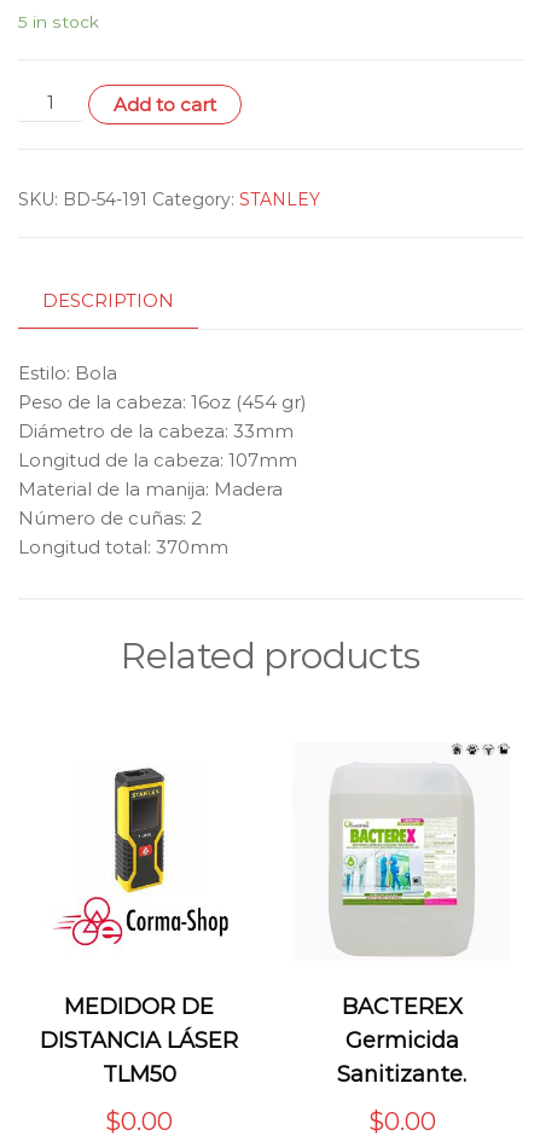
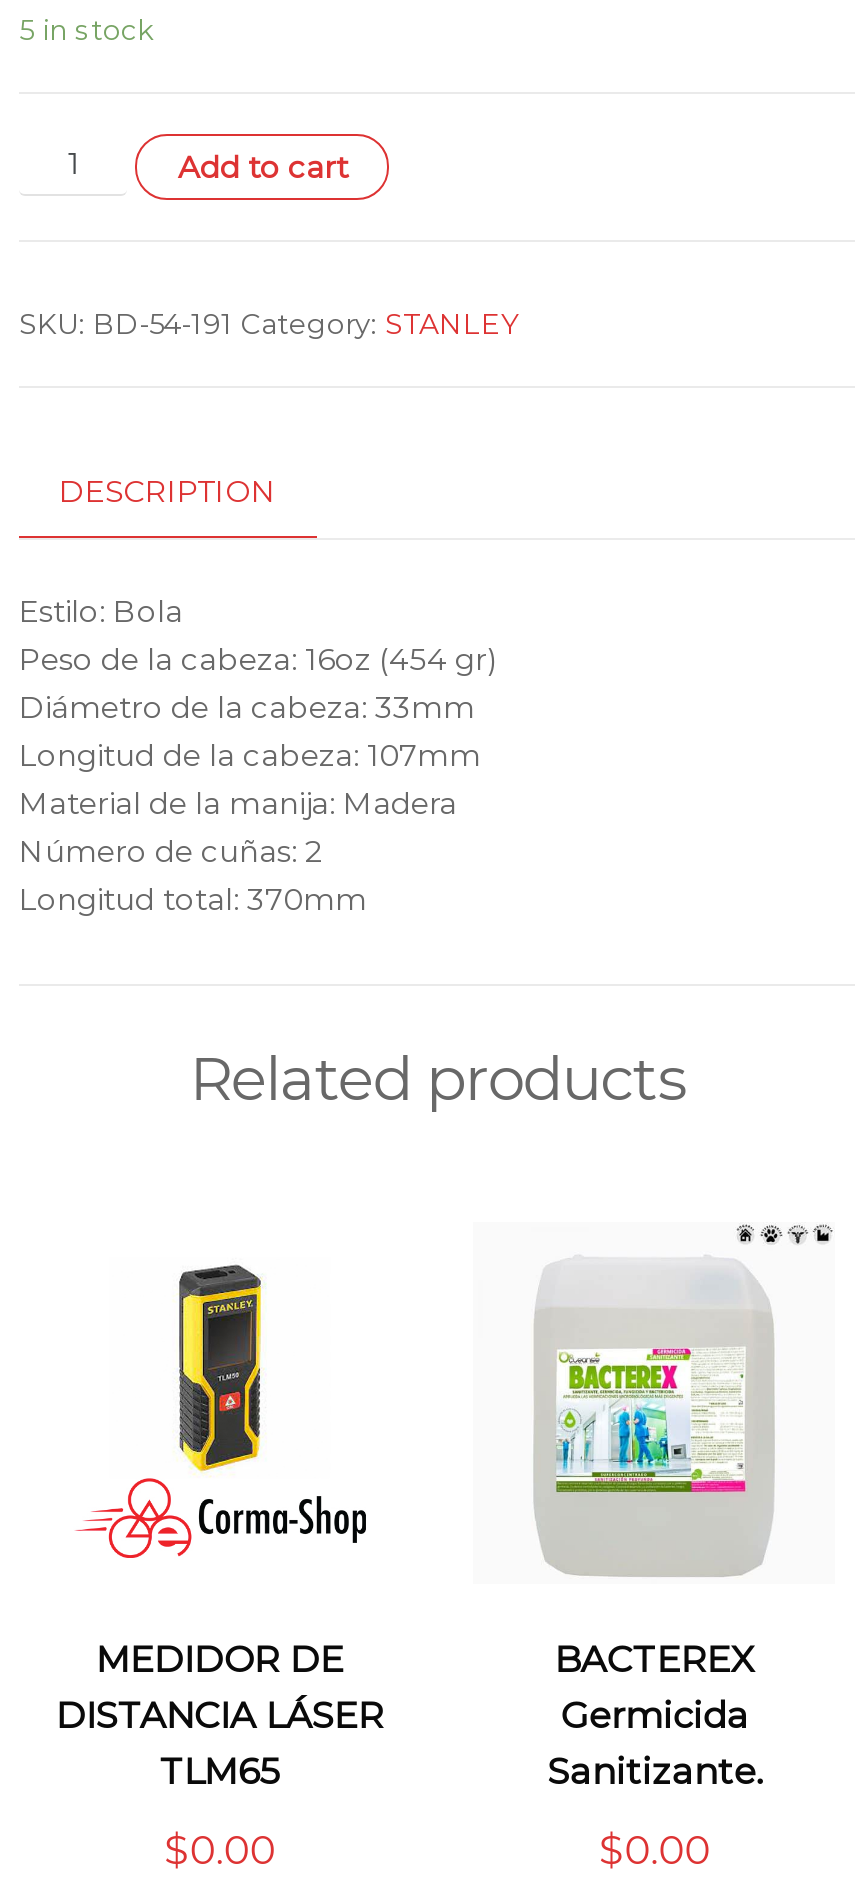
[102,1061,176,1088] TLM50 -> [160,1750,280,1794] TLM65

